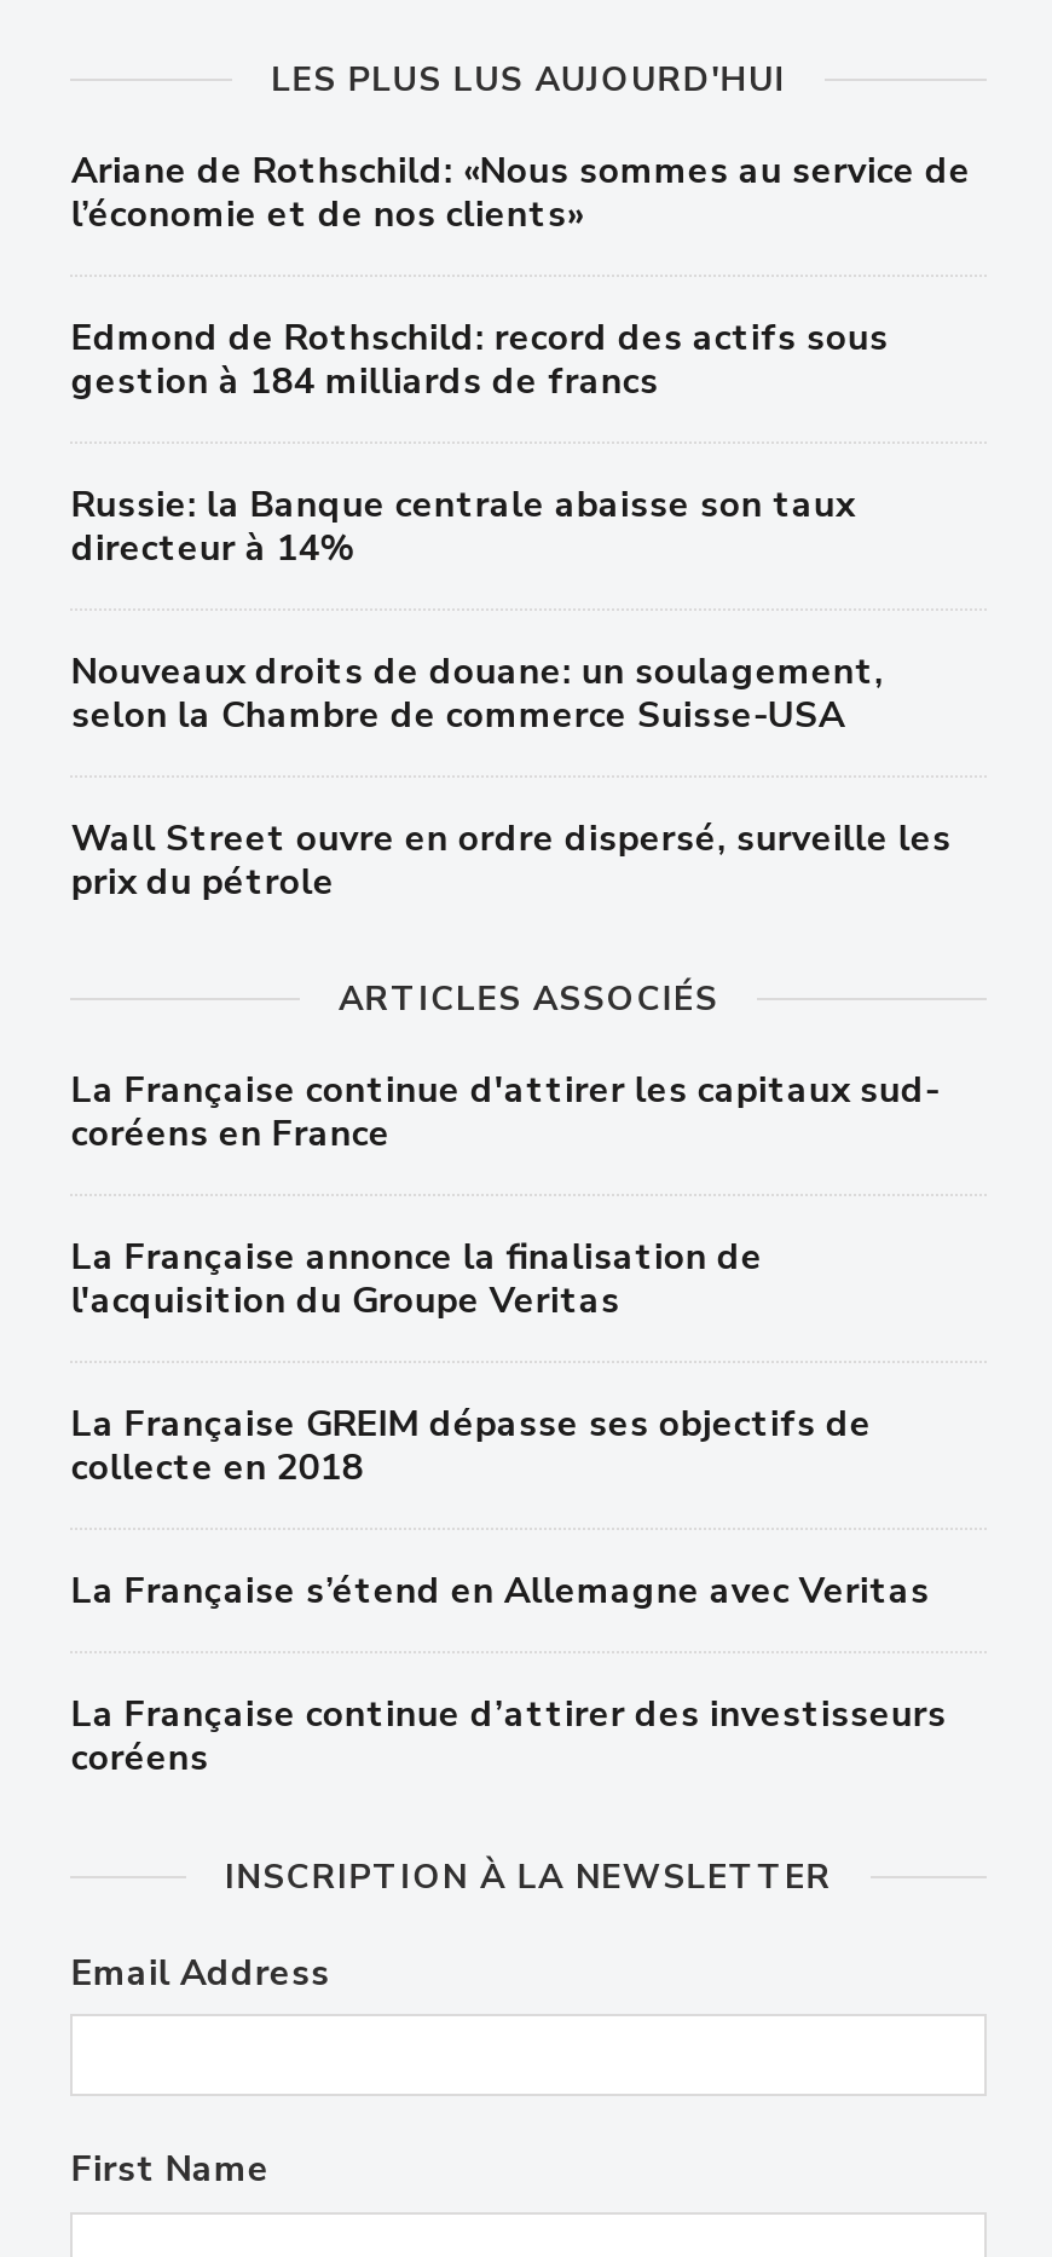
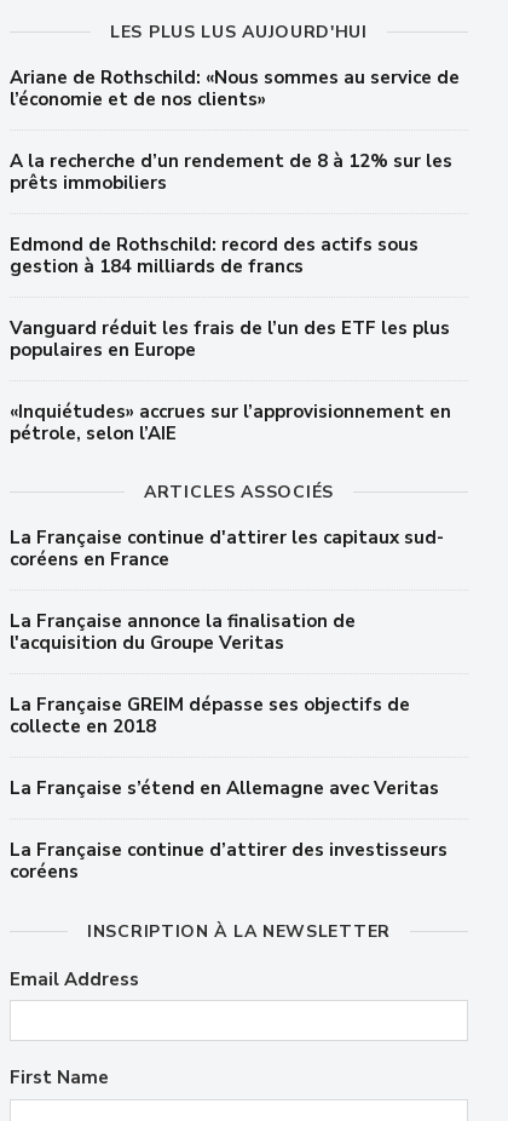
none -> [10,149,453,195] A la recherche d’un rendement de 8 à 12% sur les | prêts immobiliers
moved [71,313,889,405] -> [10,232,419,278]: Edmond de Rothschild: record des actifs sous | gestion à 184 milliards de francs
[71,480,951,906] Russie: la Banque centrale abaisse son taux | directeur à 14% | Nouveaux droits de douane: un soulagement, | selon la Chambre de commerce Suisse-USA | Wall Street ouvre en ordre dispersé, surveille les | prix du pétrole -> [10,316,452,445] Vanguard réduit les frais de l’un des ETF les plus | populaires en Europe | «Inquiétudes» accrues sur l’approvisionnement en | pétrole, selon l’AIE

